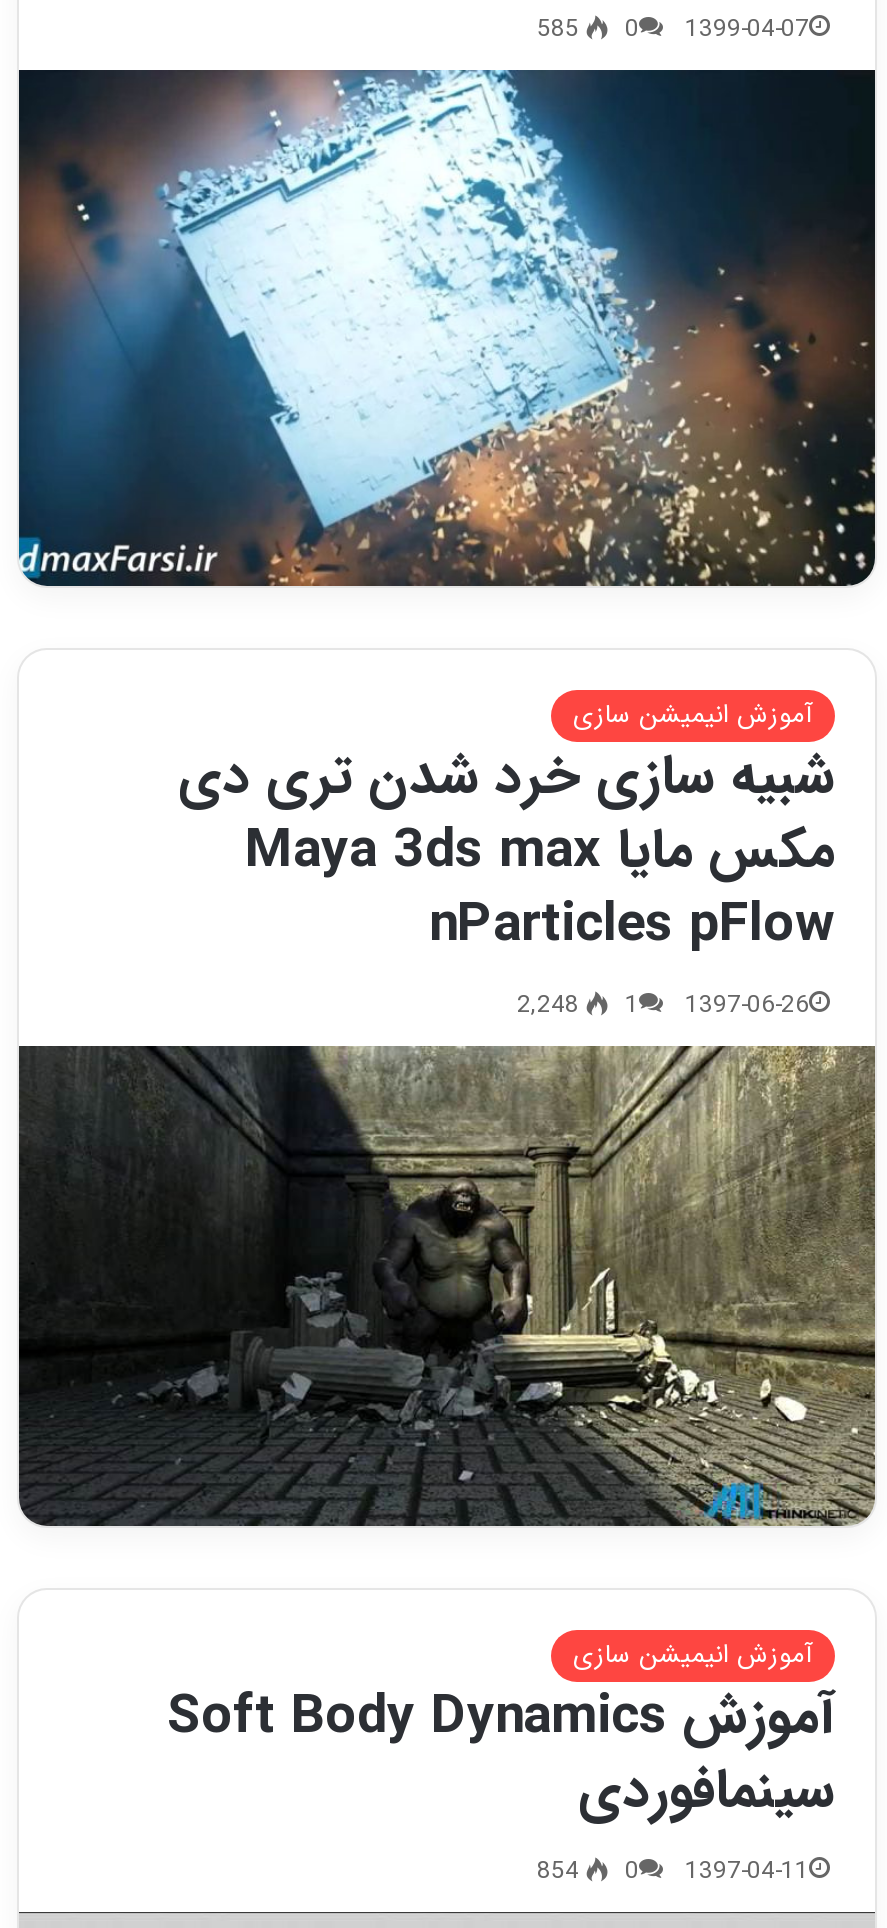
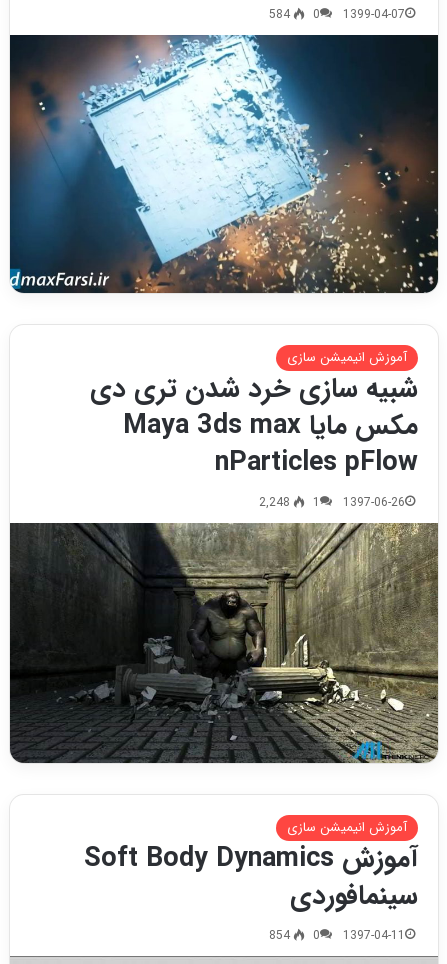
[537,9,579,47] 585 -> [269,4,290,23] 584

